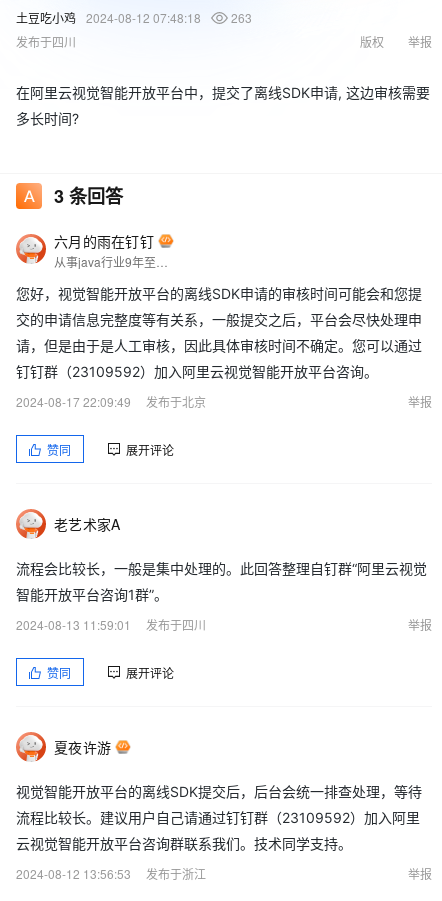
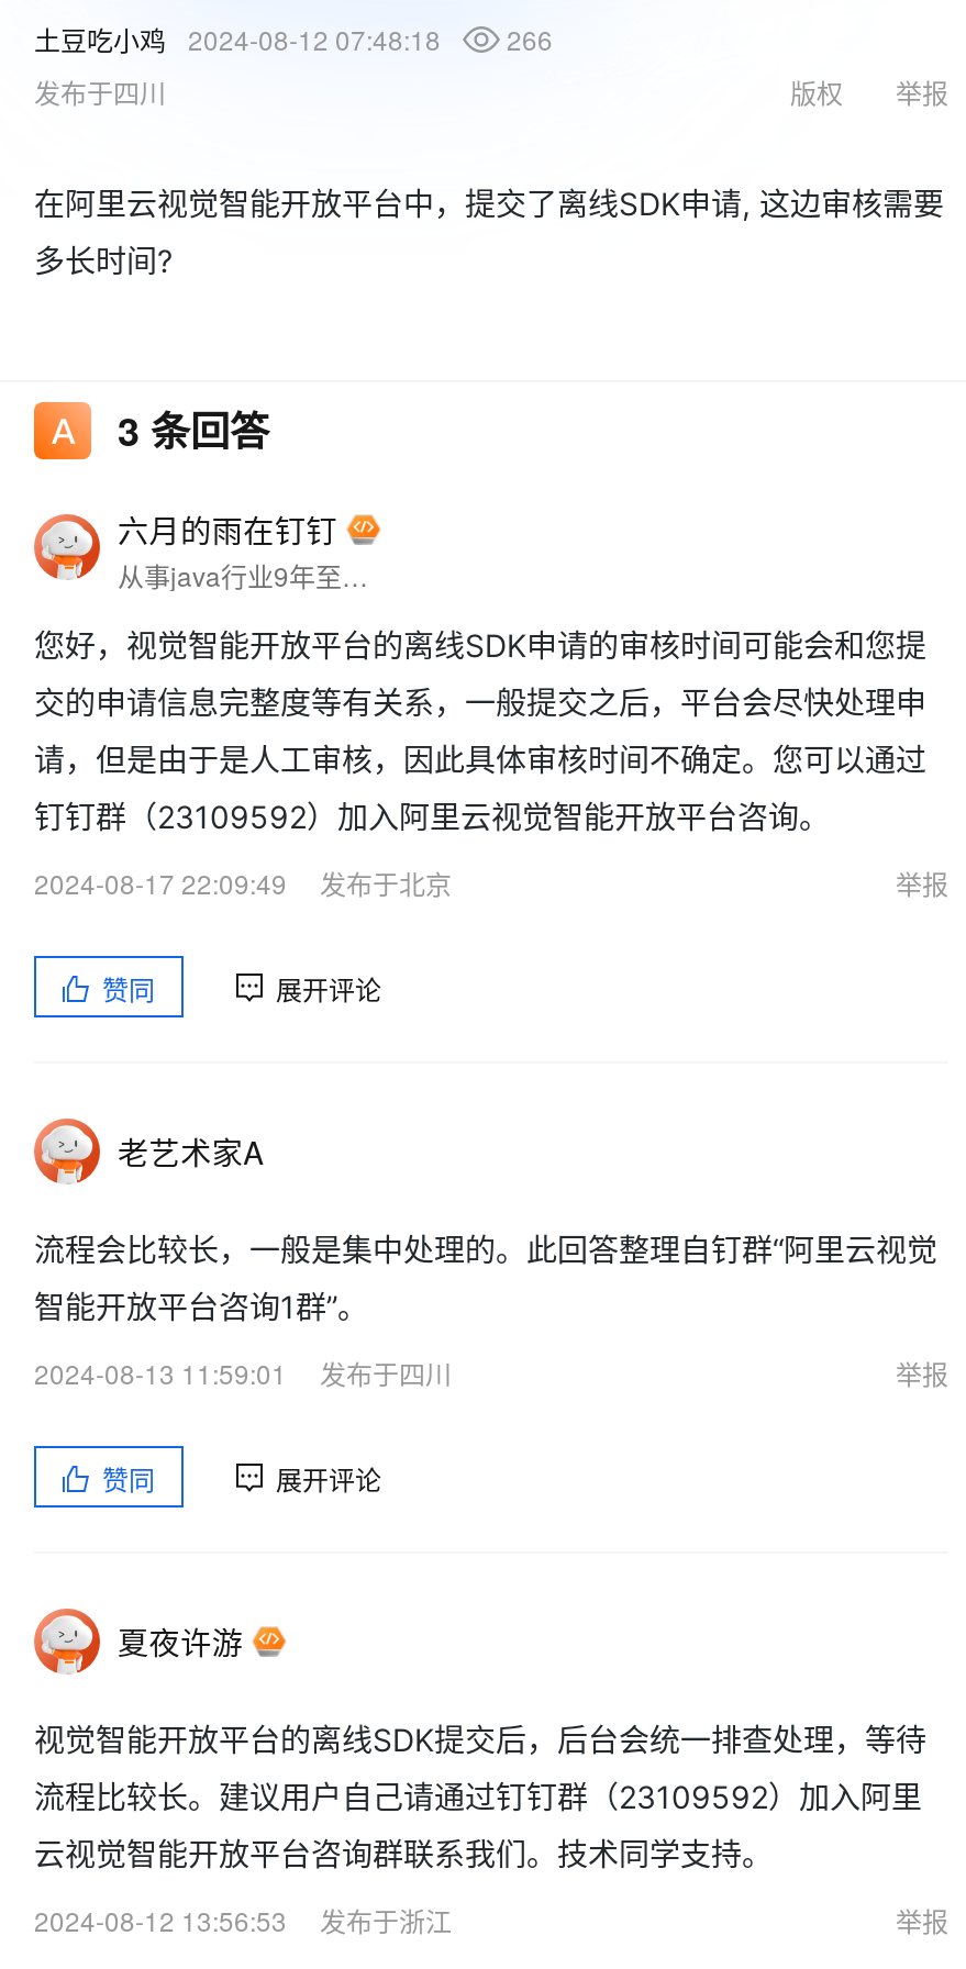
[16,9,252,26] 土豆吃小鸡 2024-08-12 07:48:18 263 -> [34,20,553,57] 土豆吃小鸡 2024-08-12 07:48:18 266

